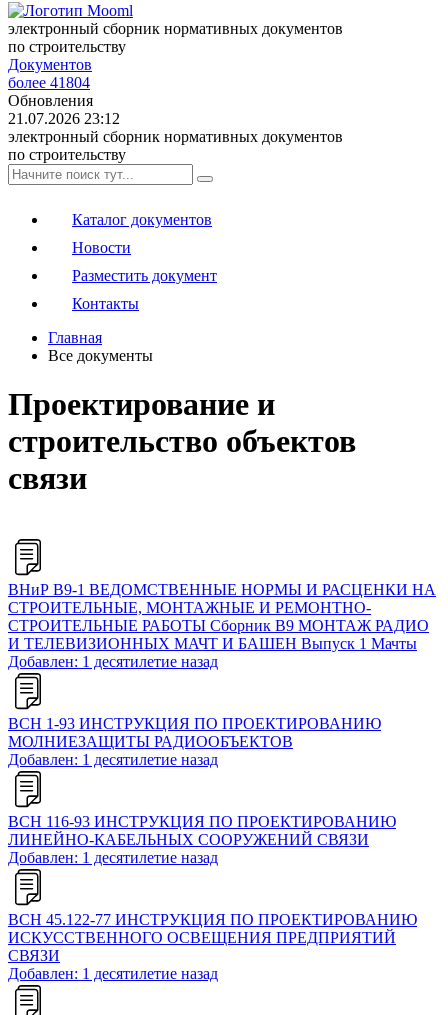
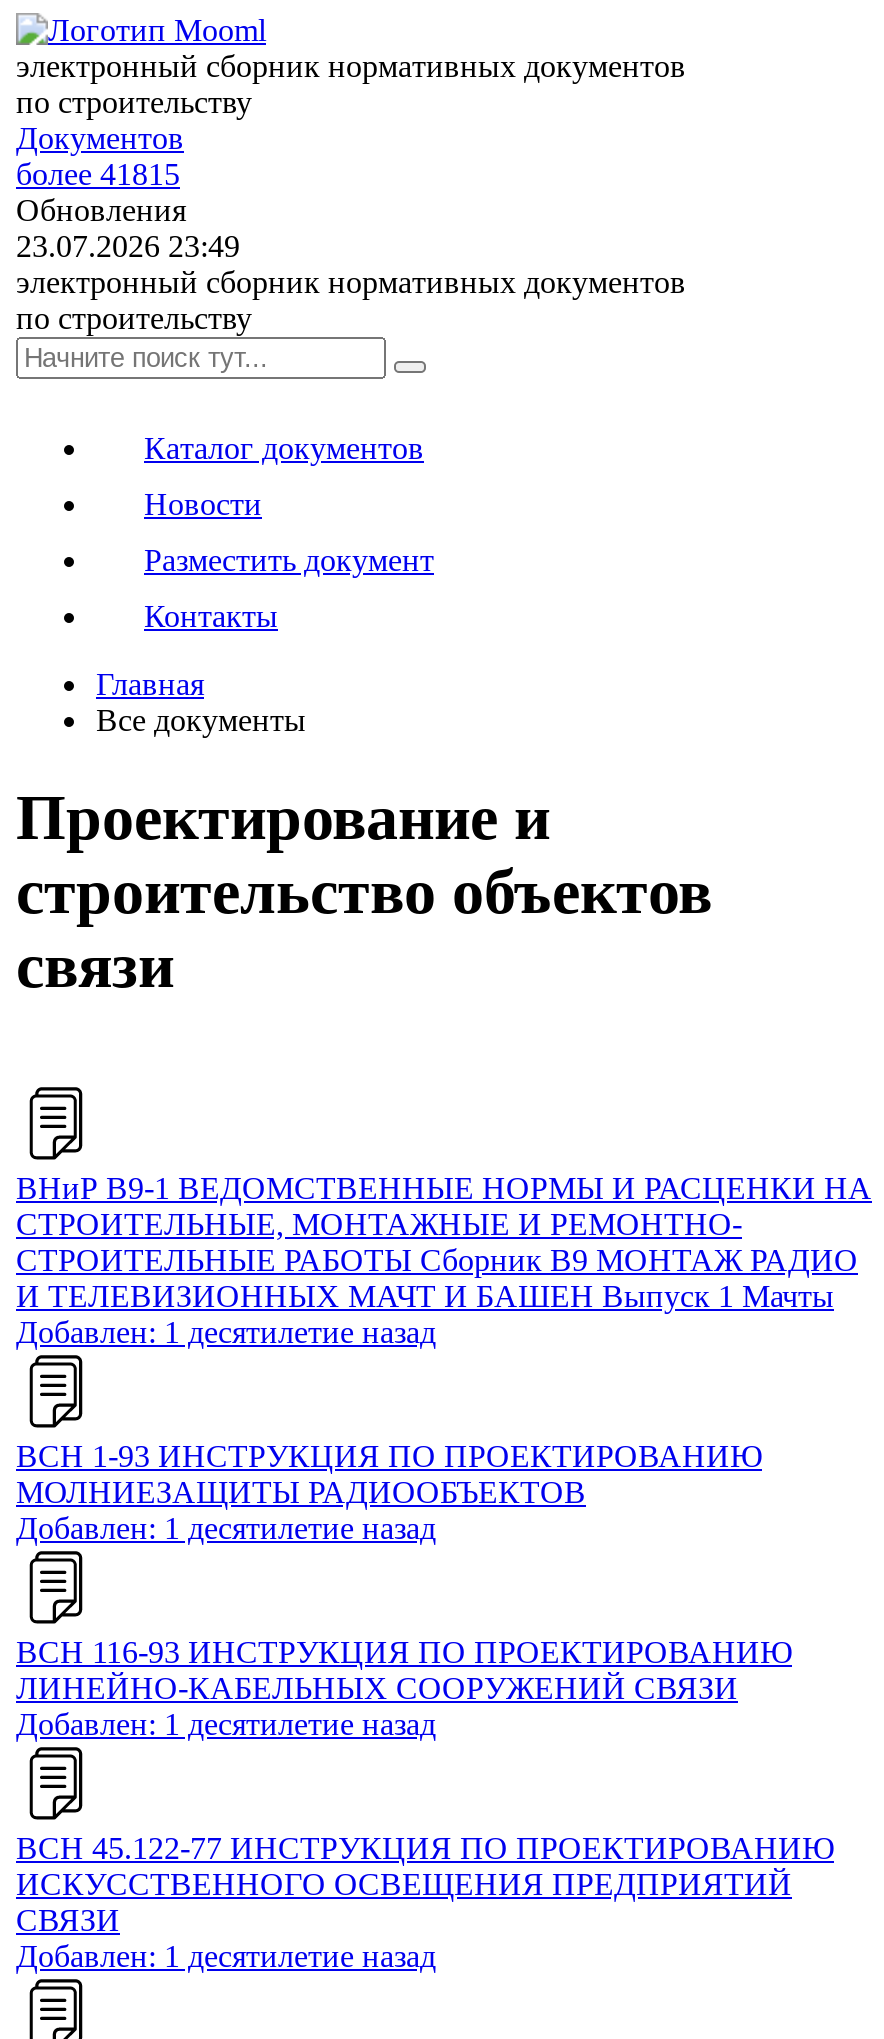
[8,74,90,91] более 41804 -> [16,157,180,191] более 41815
[8,110,120,127] 21.07.2026 23:12 -> [16,229,240,263] 23.07.2026 23:49

